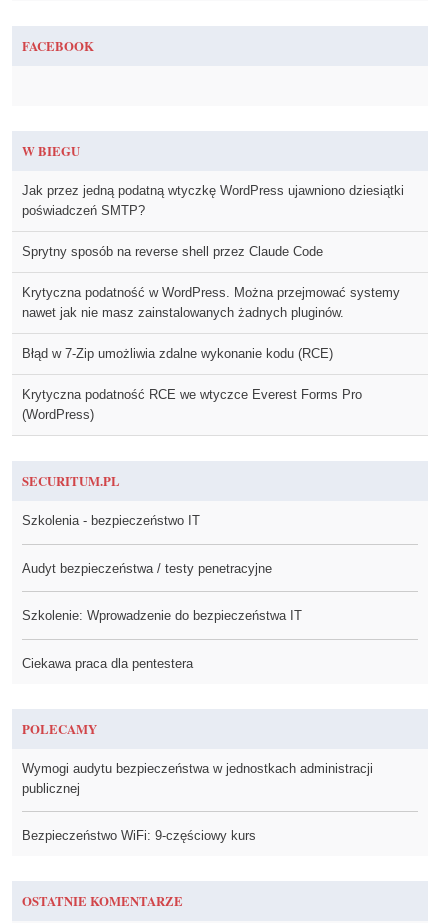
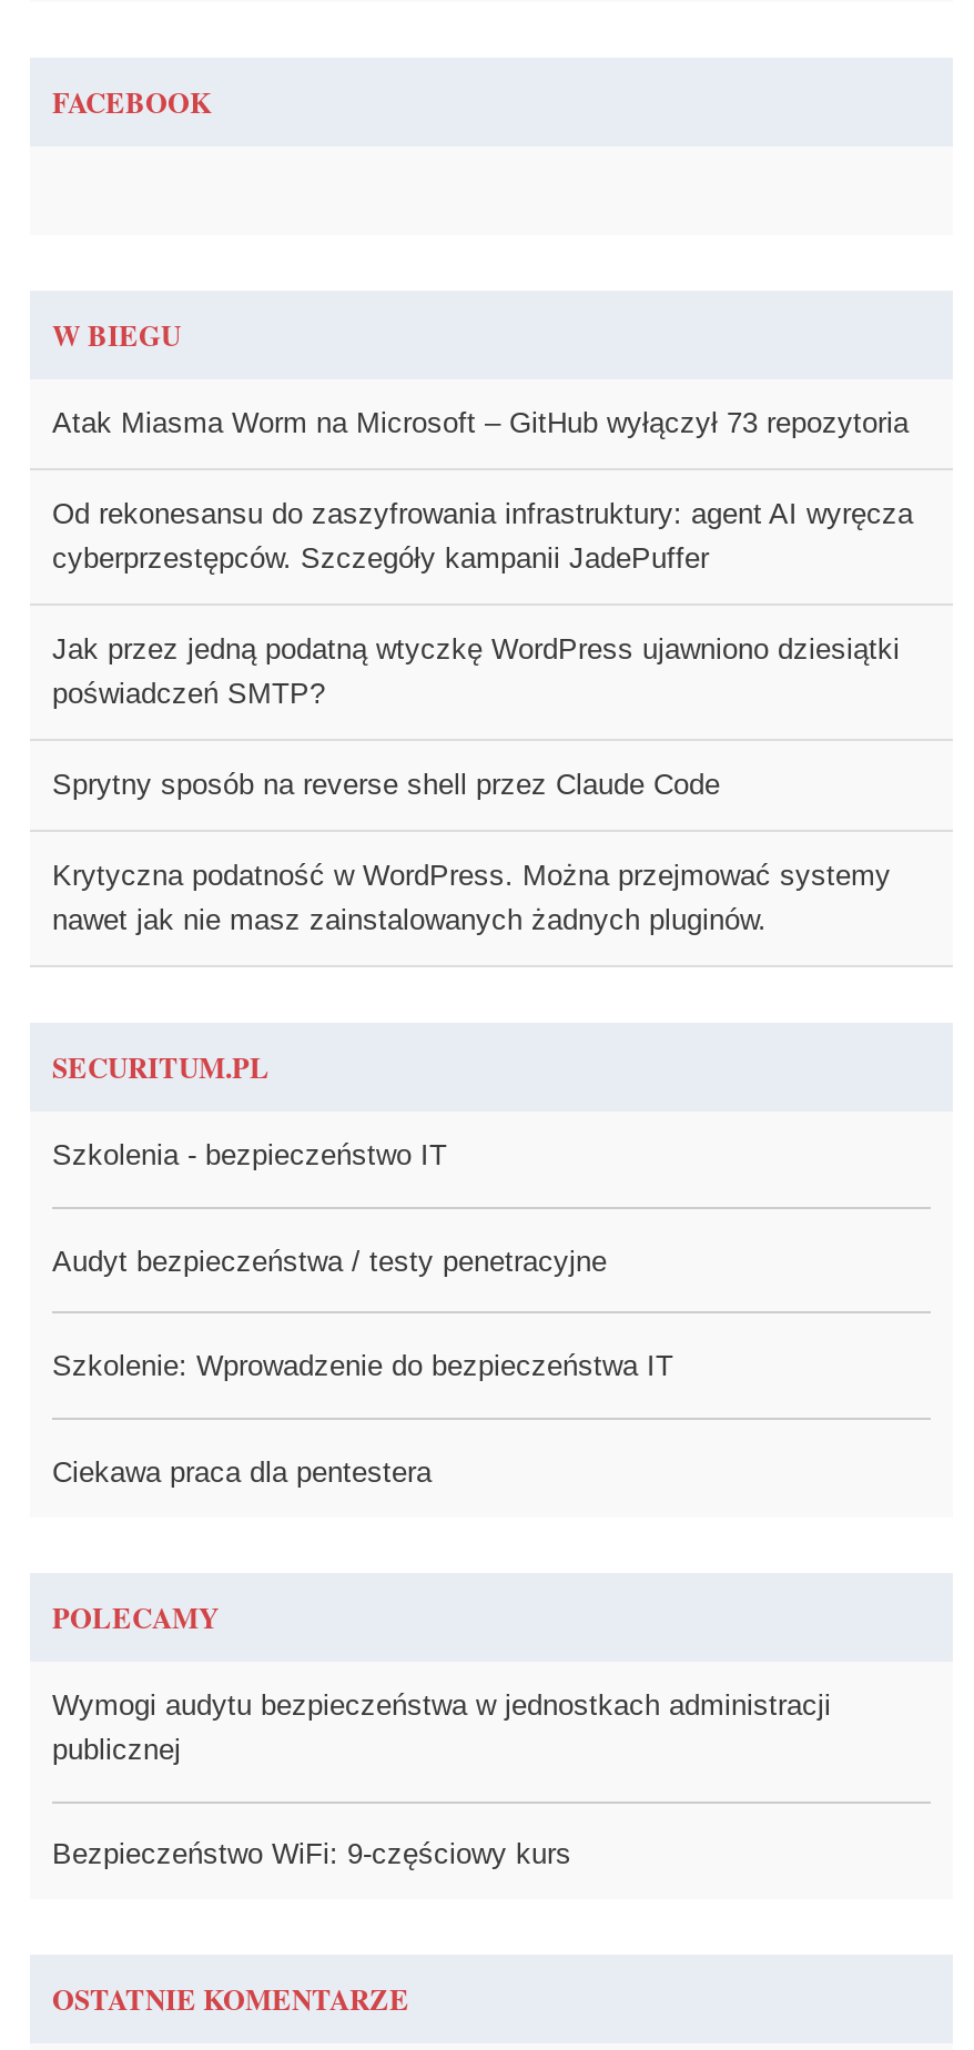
none -> [52,406,913,574] Atak Miasma Worm na Microsoft – GitHub wyłączył 73 repozytoria | Od rekonesansu do zaszyfrowania infrastruktury: agent AI wyręcza | cyberprzestępców. Szczegóły kampanii JadePuffer
moved [22,183,404,320] -> [52,632,900,936]: Jak przez jedną podatną wtyczkę WordPress ujawniono dziesiątki | poświadczeń SMTP? | Sprytny sposób na reverse shell przez Claude Code | Krytyczna podatność w WordPress. Można przejmować systemy | nawet jak nie masz zainstalowanych żadnych pluginów.
[22,346,362,422] Błąd w 7-Zip umożliwia zdalne wykonanie kodu (RCE) | Krytyczna podatność RCE we wtyczce Everest Forms Pro | (WordPress) -> none

